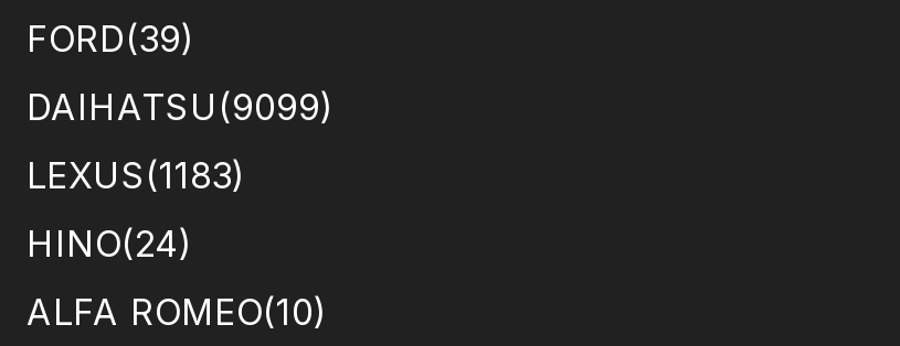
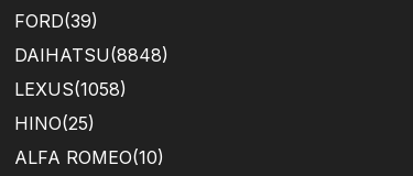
[27,85,333,129] DAIHATSU (9099) -> [14,44,169,66] DAIHATSU (8848)
[27,154,245,198] LEXUS (1183) -> [14,78,127,100] LEXUS (1058)
[27,222,192,266] HINO(24) -> [14,112,95,134] HINO(25)

